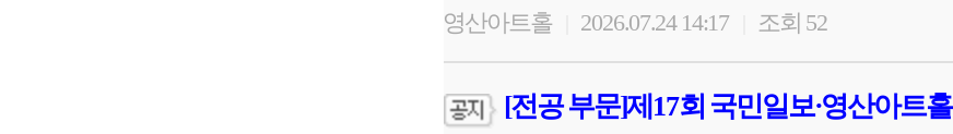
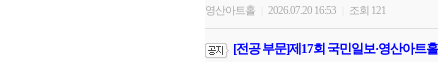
[576,9,733,35] 2026.07.24 14:17 -> [265,4,337,16] 2026.07.20 16:53
[753,9,827,35] 조회 52 -> [346,4,385,16] 조회 121

